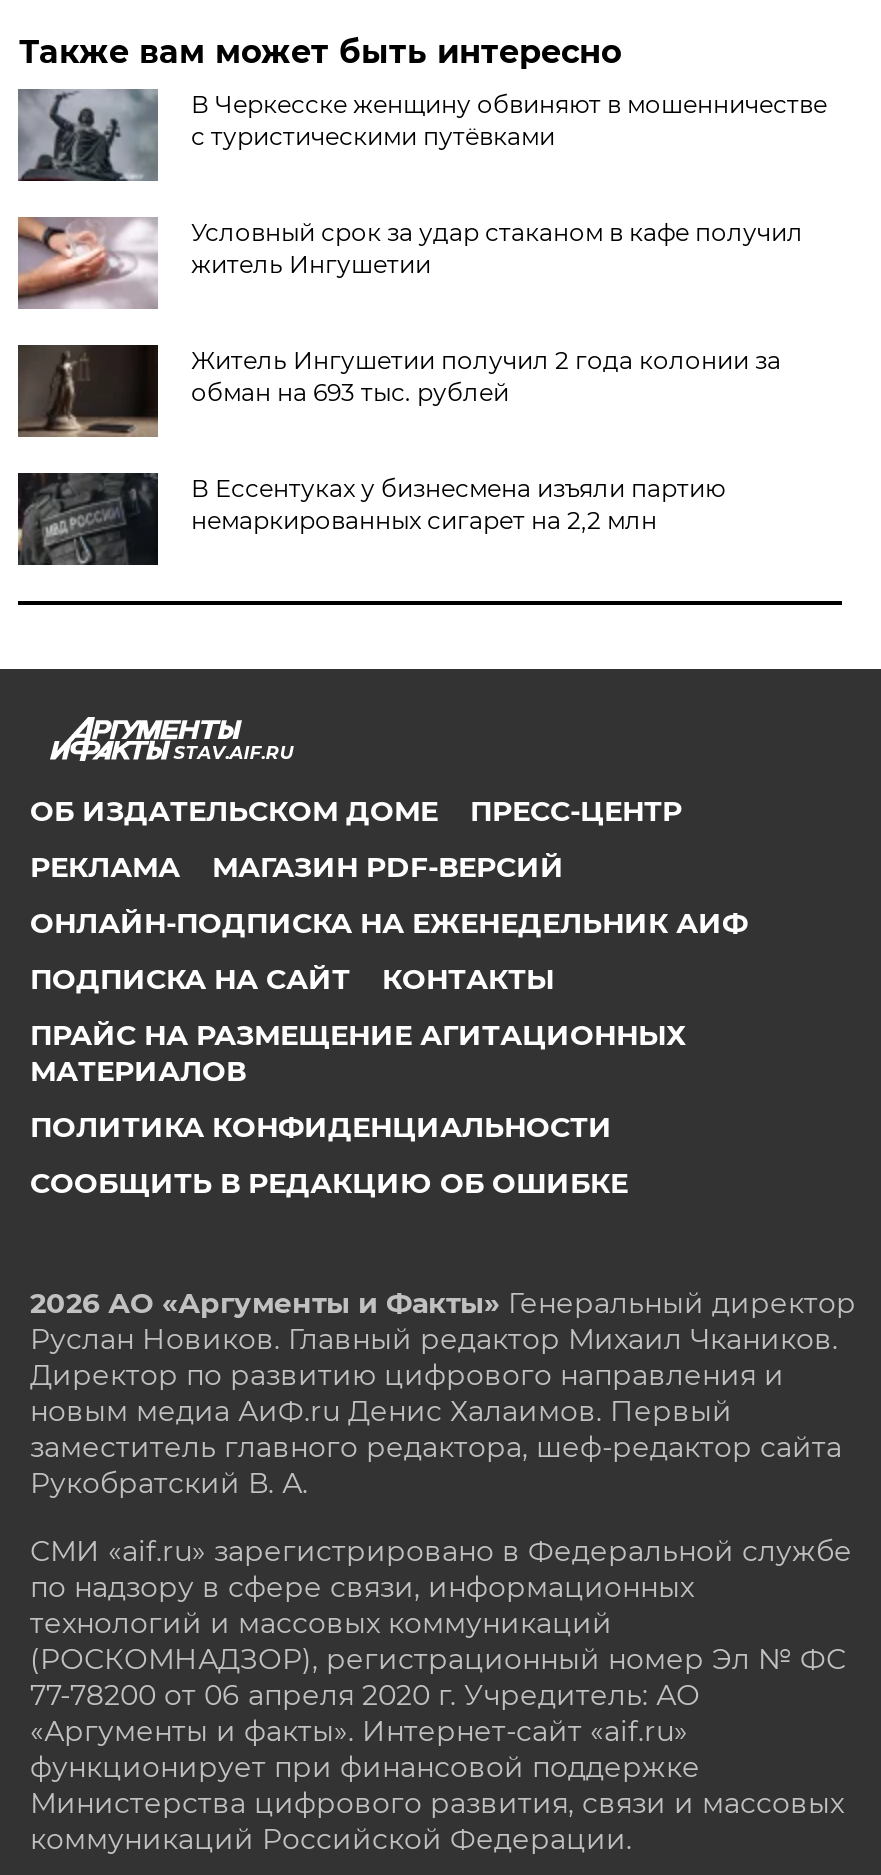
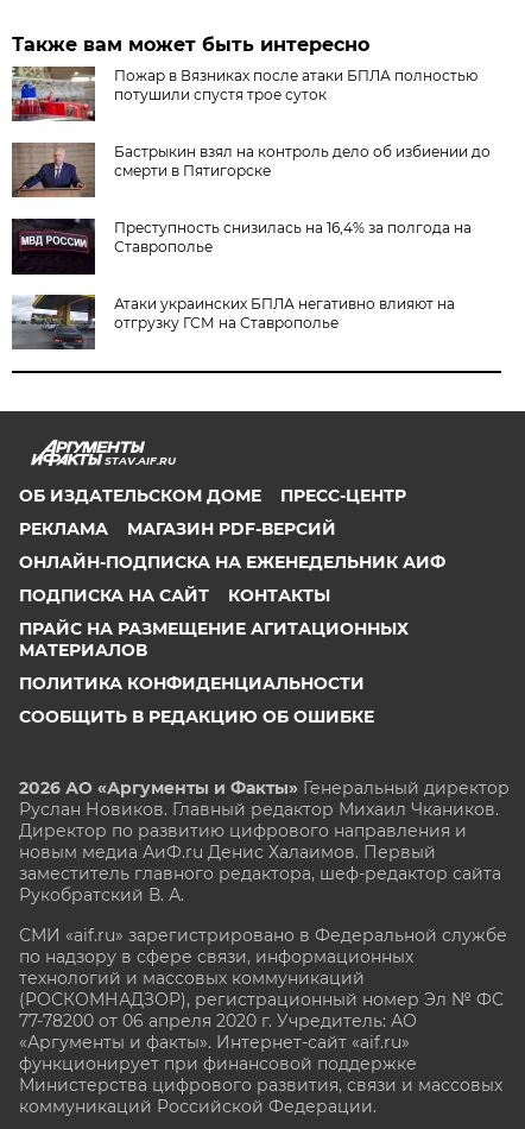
[18,89,827,183] [image] | В Черкесске женщину обвиняют в мошенничестве | с туристическими путёвками -> [12,66,478,122] [image] | Пожар в Вязниках после атаки БПЛА полностью | потушили спустя трое суток
[16,217,803,309] [image] | Условный срок за удар стаканом в кафе получил | житель Ингушетии -> [11,142,491,198] [image] | Бастрыкин взял на контроль дело об избиении до | смерти в Пятигорске
[16,343,781,439] [image] | Житель Ингушетии получил 2 года колонии за | обман на 693 тыс. рублей -> [12,217,472,276] [image] | Преступность снизилась на 16,4% за полгода на | Ставрополье
[16,471,725,567] [image] | В Ессентуках у бизнесмена изъяли партию | немаркированных сигарет на 2,2 млн -> [11,294,455,349] [image] | Атаки украинских БПЛА негативно влияют на | отгрузку ГСМ на Ставрополье

